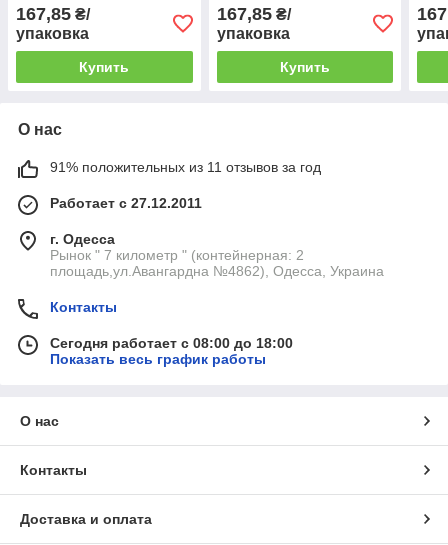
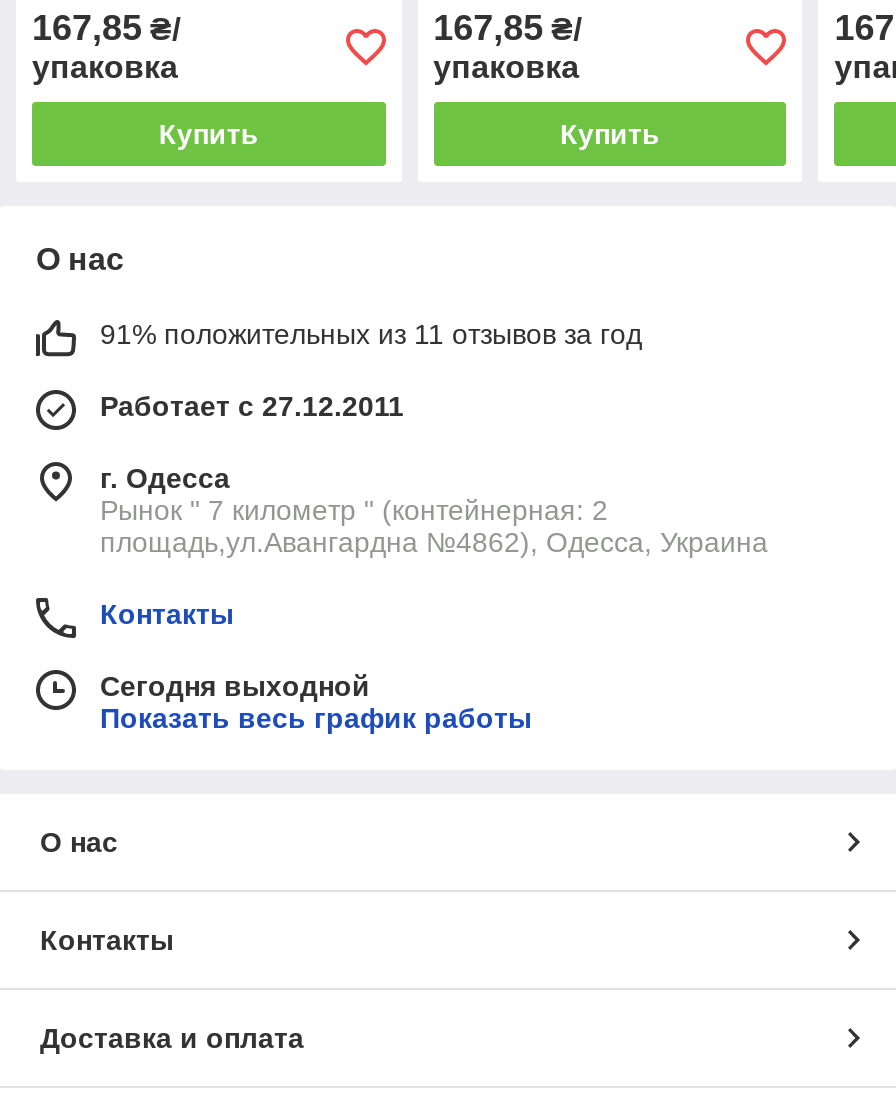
[50,335,293,351] Сегодня работает с 08:00 до 18:00 -> [100,671,370,703] Сегодня выходной

